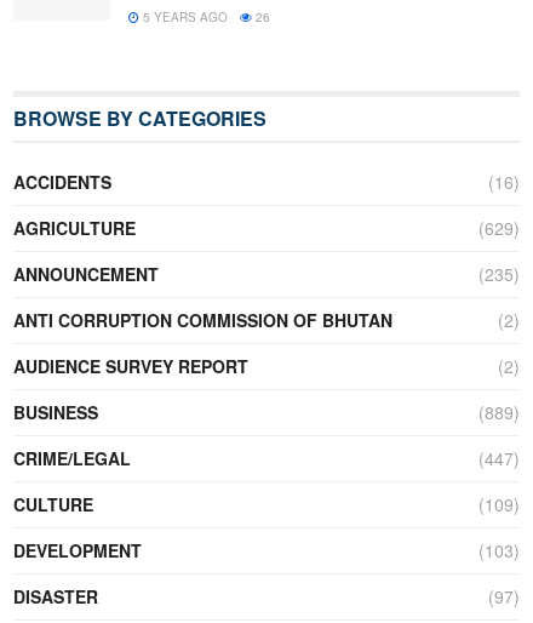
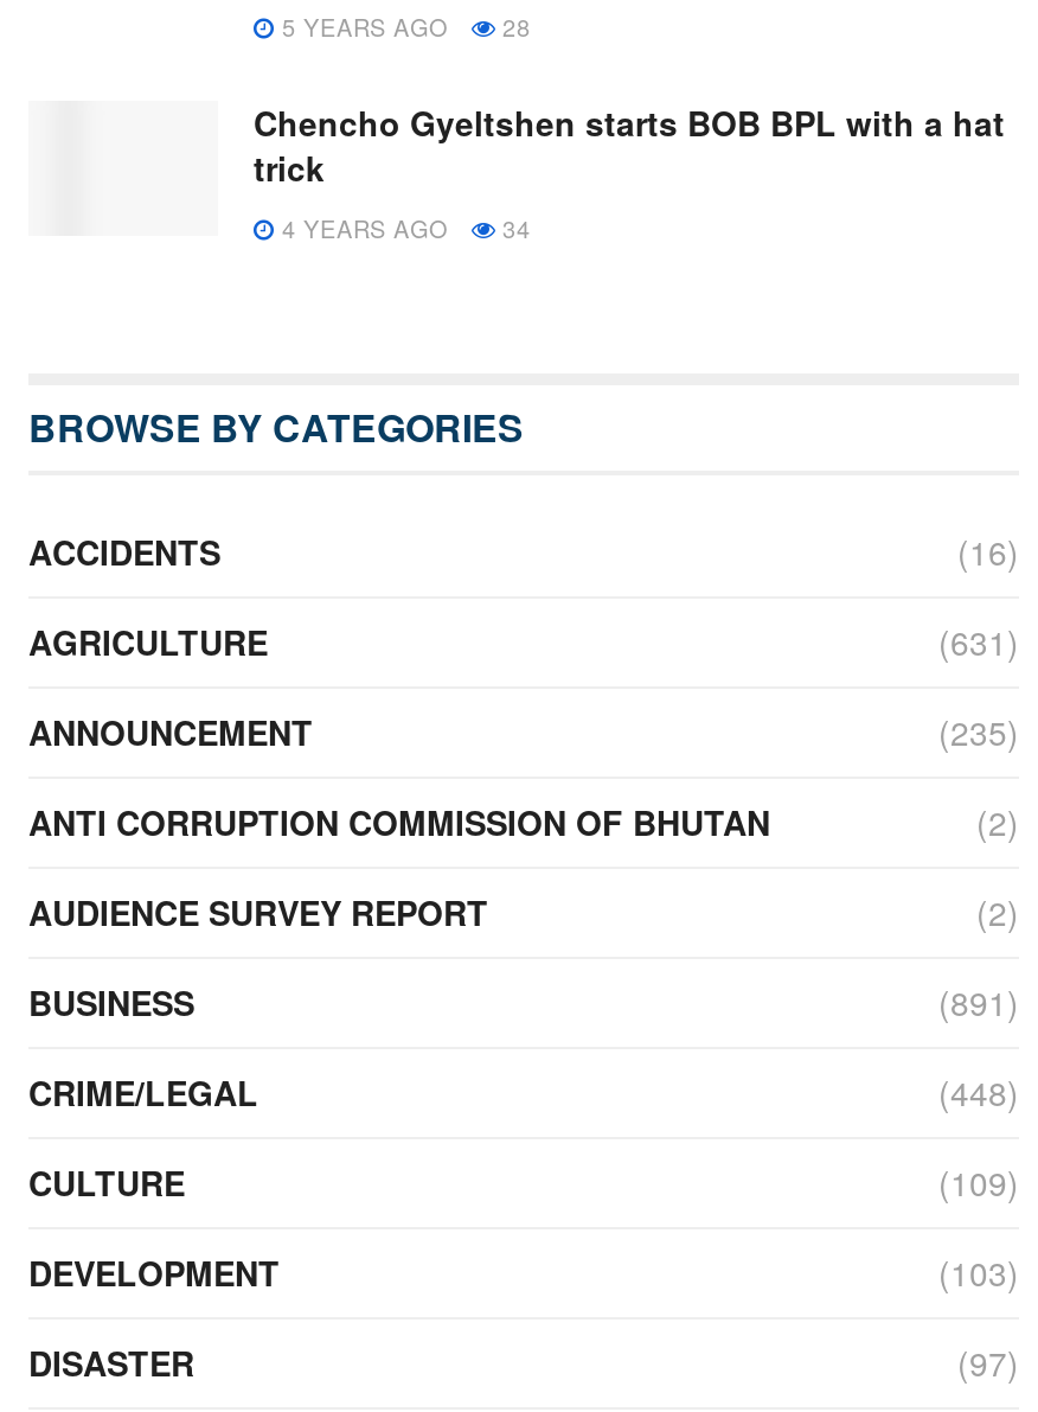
[252,8,270,25] 26 -> [254,10,1005,245] 28 | Chencho Gyeltshen starts BOB BPL with a hat | trick | 4 YEARS AGO | 34
[478,216,520,240] (629) -> [938,617,1019,665] (631)
[478,400,520,424] (889) -> [938,978,1019,1025] (891)
[478,446,520,470] (447) -> [938,1068,1019,1115] (448)

